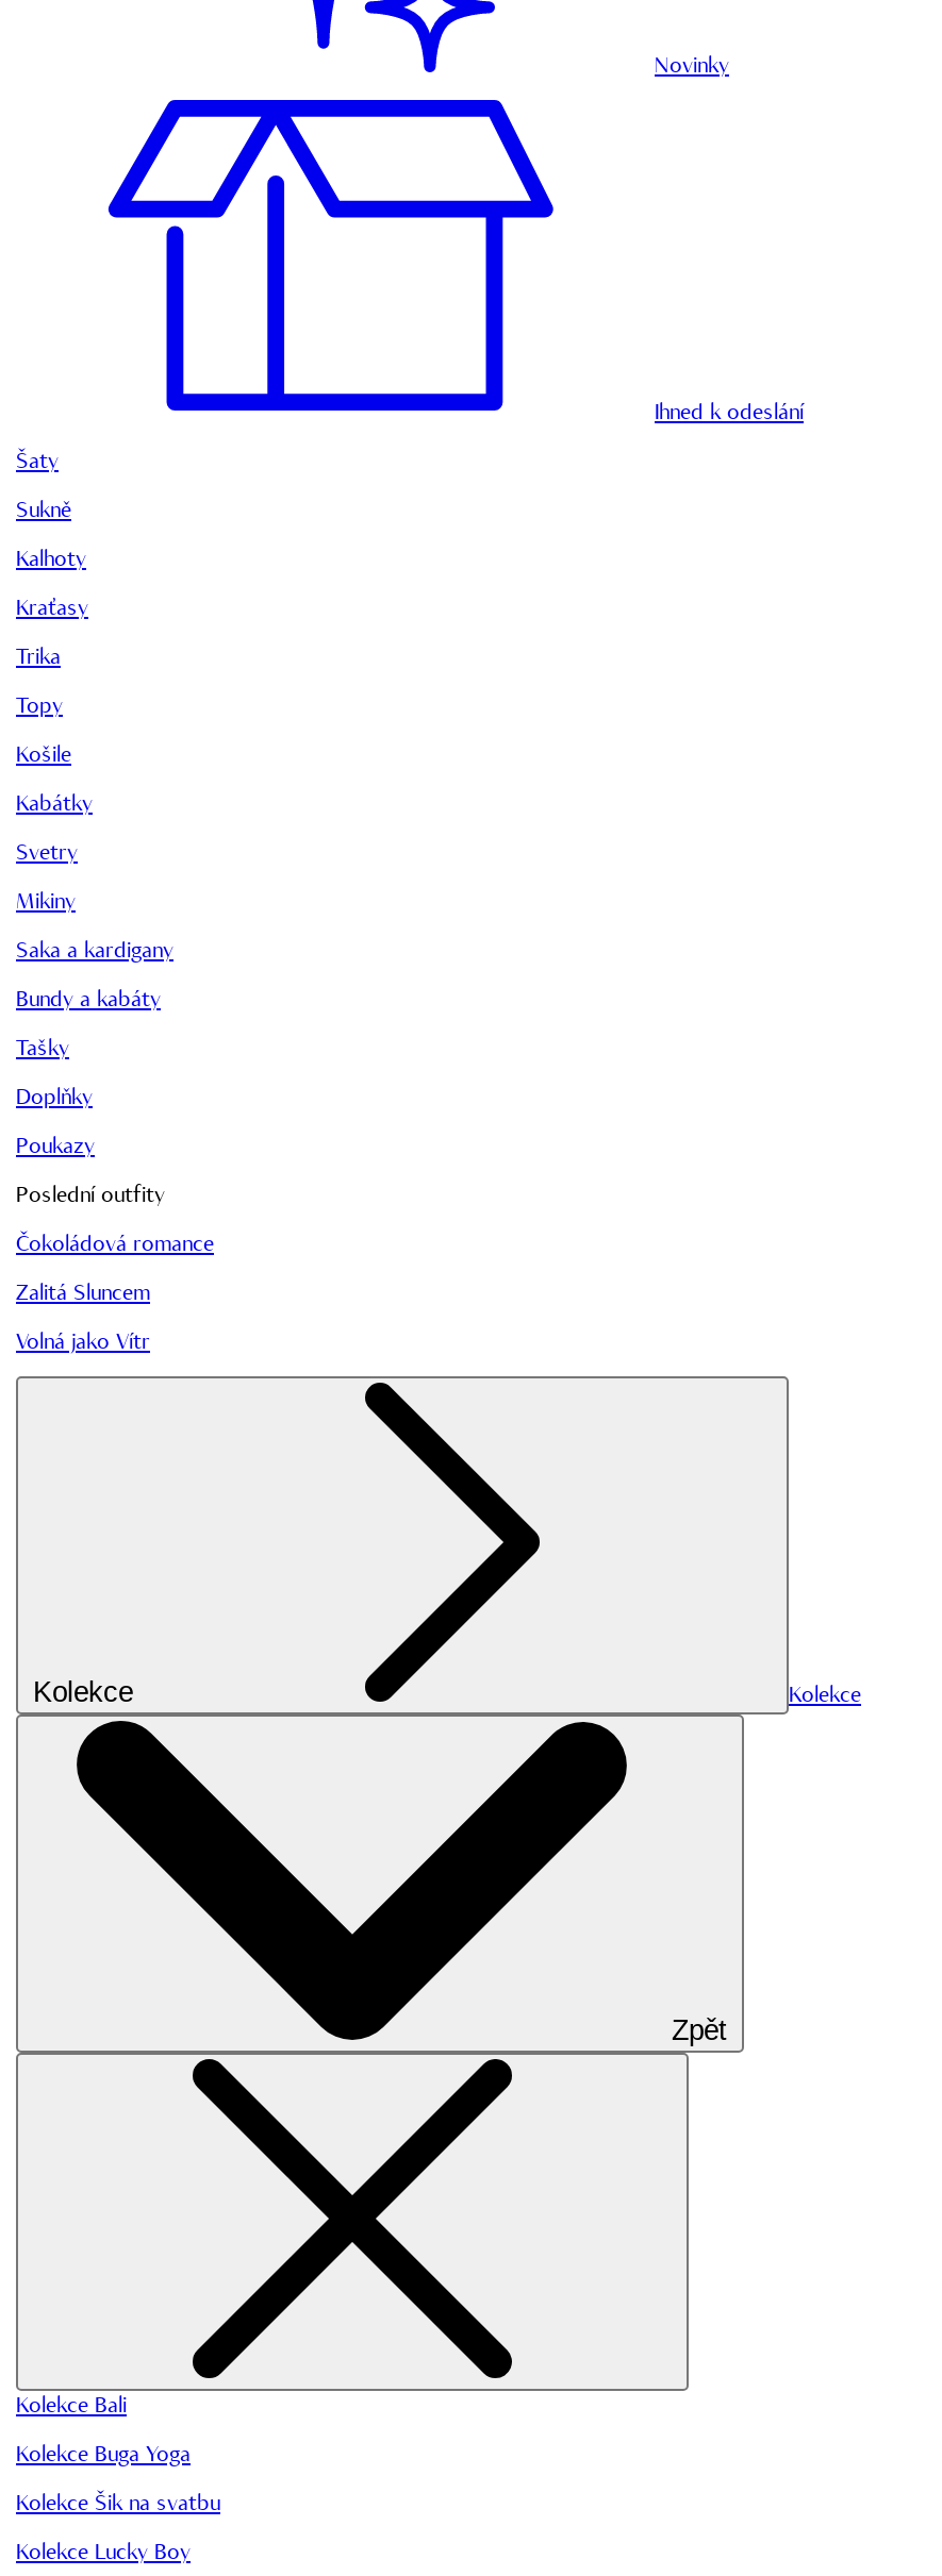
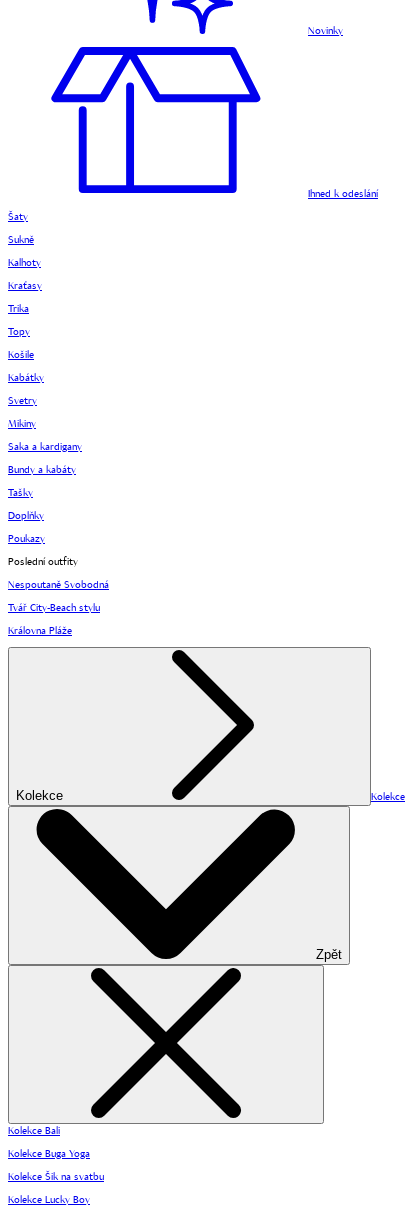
[16,1230,214,1257] Čokoládová romance -> [8,578,109,591] Nespoutaně Svobodná
[16,1278,150,1306] Zalitá Sluncem -> [8,601,100,614] Tvář City-Beach stylu
[16,1327,150,1355] Volná jako Vítr -> [8,624,72,637] Královna Pláže

